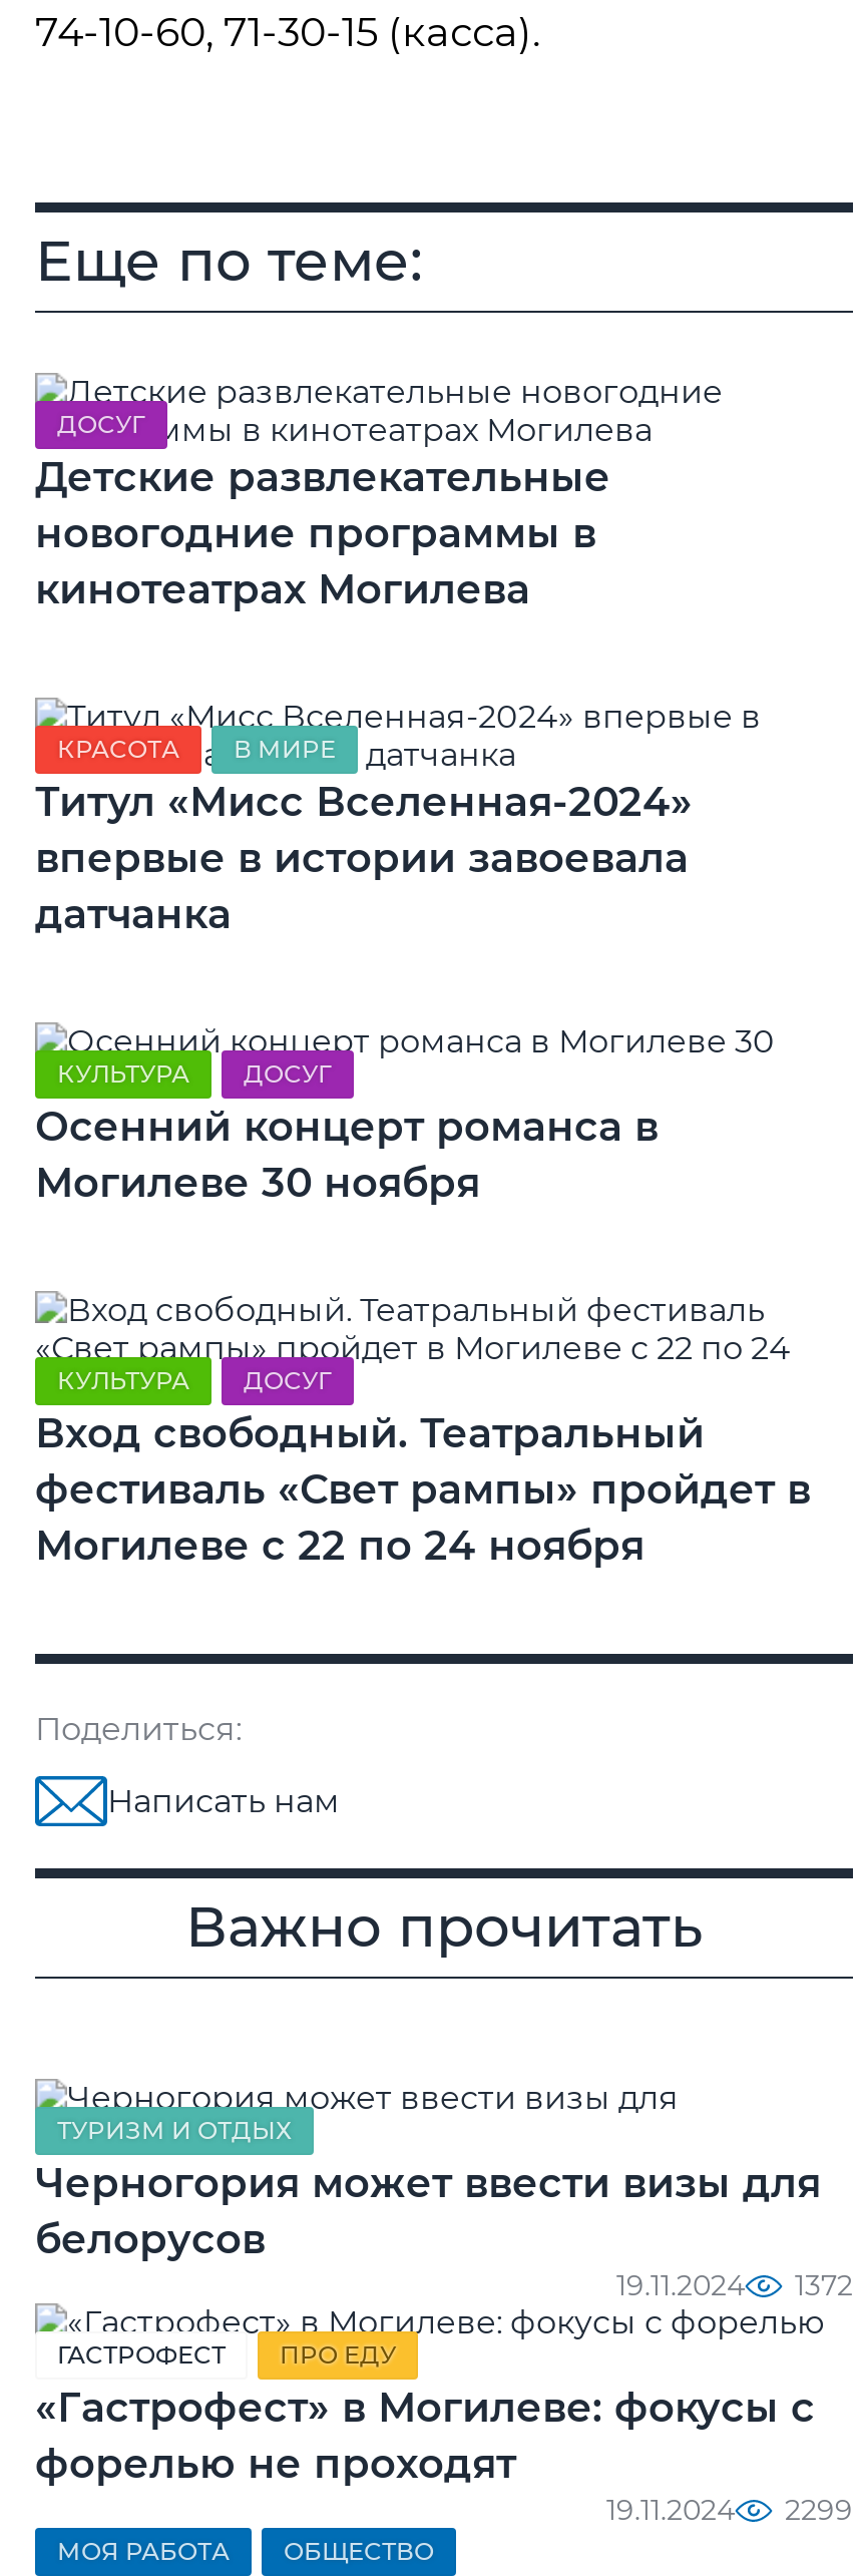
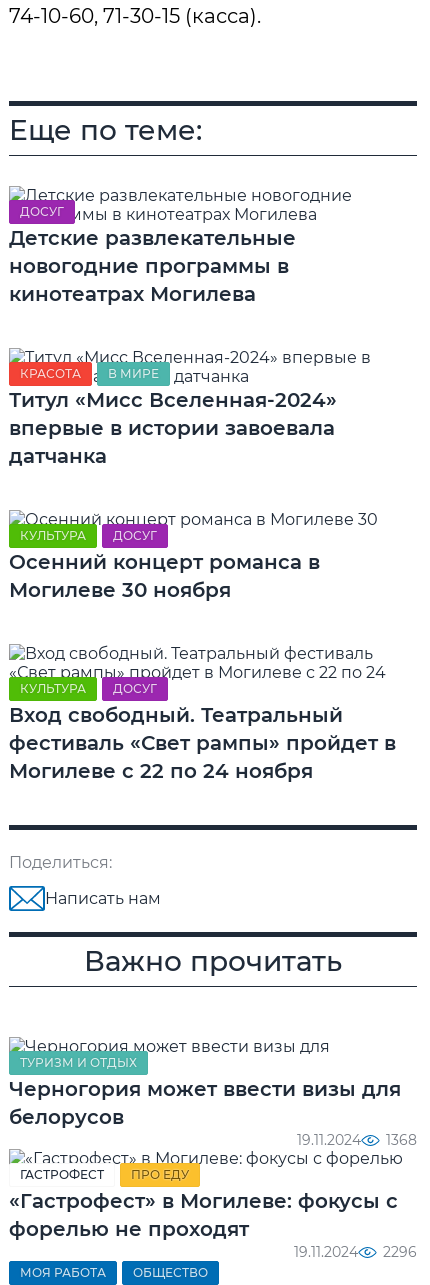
[616,2267,853,2303] 19.11.2024 1372 -> [297,1131,417,1149] 19.11.2024 1368
[606,2492,853,2528] 19.11.2024 2299 -> [294,1243,417,1261] 19.11.2024 2296

